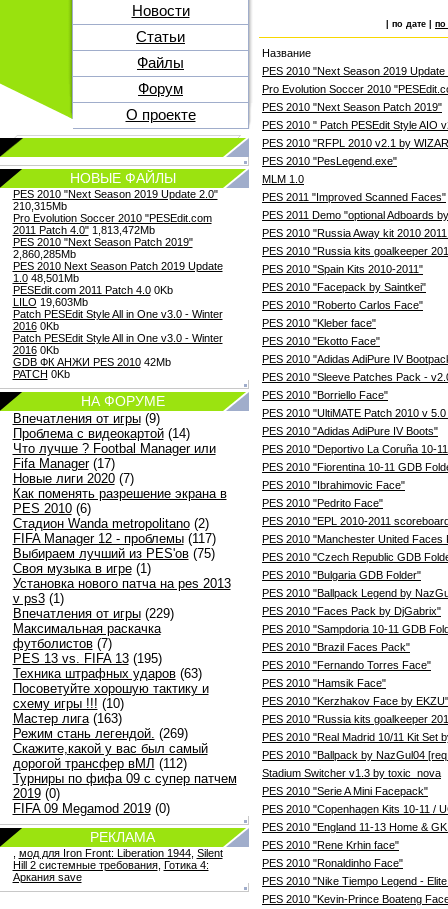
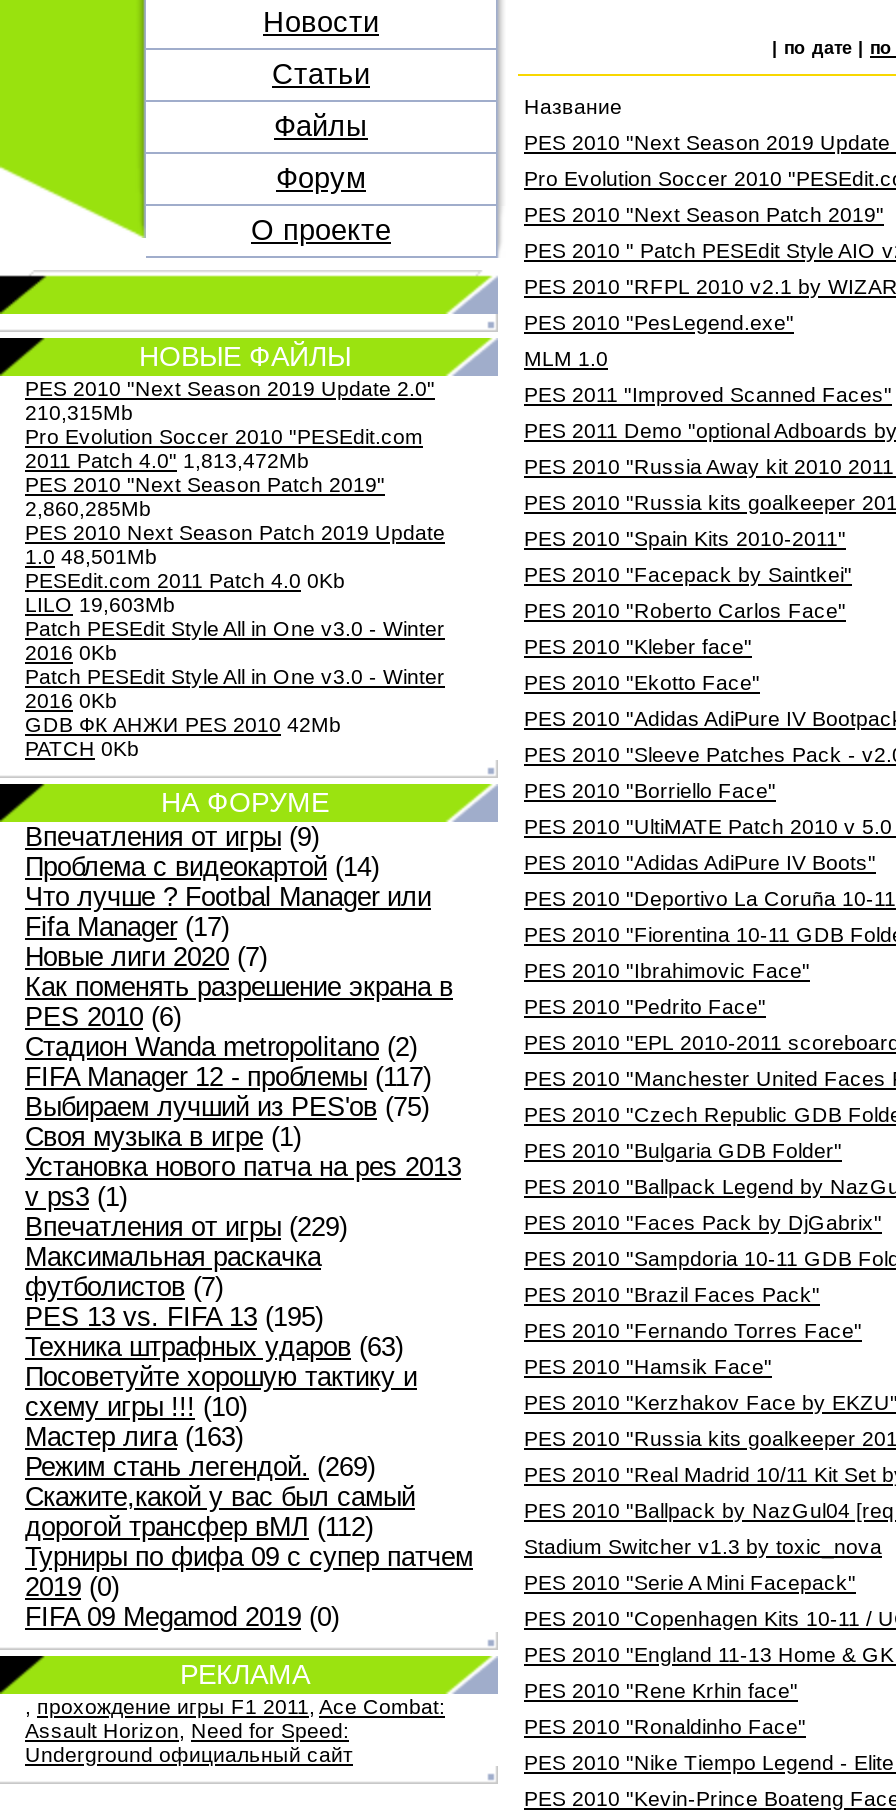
[12,847,222,883] , мод для Iron Front: Liberation 1944, Silent | Hill 2 системные требования,Готика 4: | Аркания save -> [25,1694,445,1766] , прохождение игры F1 2011, Ace Combat: | Assault Horizon,Need for Speed: | Underground официальный сайт

